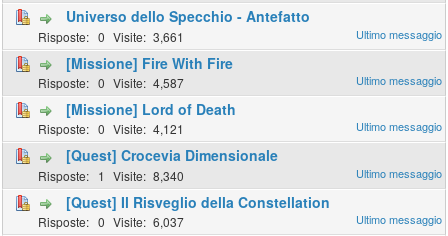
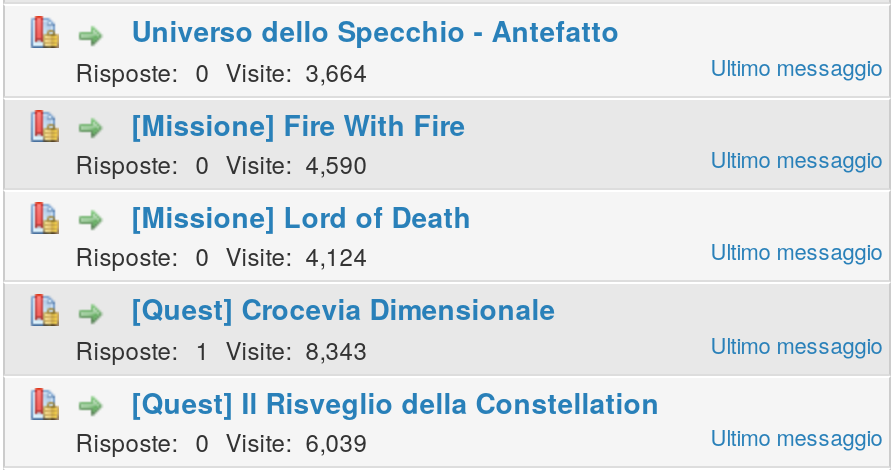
[150,28,184,45] 3,661 -> [299,53,367,87] 3,664
[150,74,184,91] 4,587 -> [299,146,367,180] 4,590
[150,120,184,137] 4,121 -> [299,239,367,273] 4,124
[150,167,184,184] 8,340 -> [299,331,367,365] 8,343
[150,213,184,230] 6,037 -> [299,424,367,458] 6,039

